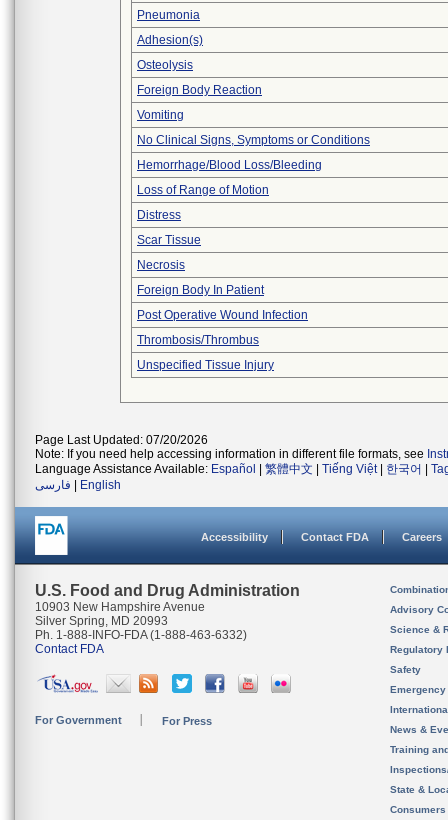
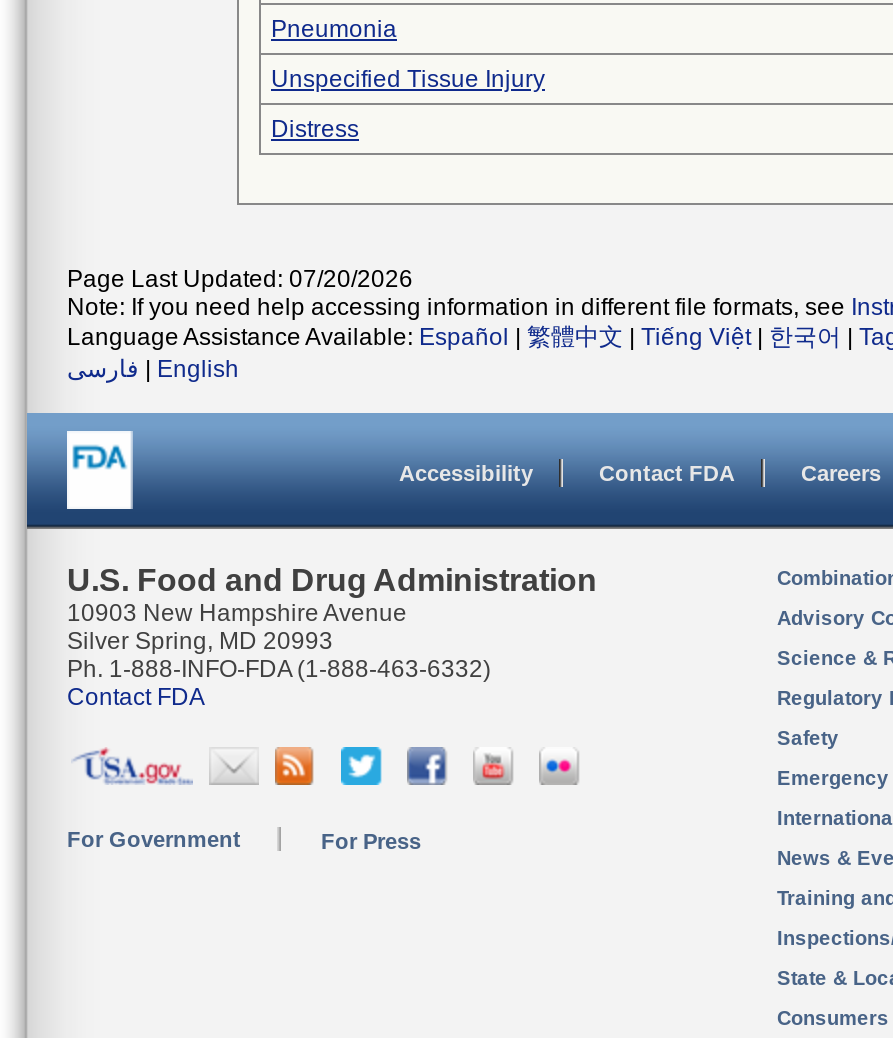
[137,33,370,197] Adhesion(s) | Osteolysis | Foreign Body Reaction | Vomiting | No Clinical Signs, Symptoms or Conditions | Hemorrhage/Blood Loss/Bleeding | Loss of Range of Motion -> none
[137,233,308,347] Scar Tissue | Necrosis | Foreign Body In Patient | Post Operative Wound Infection | Thrombosis/Thrombus -> none
moved [137,358,274,372] -> [271,65,545,93]: Unspecified Tissue Injury

